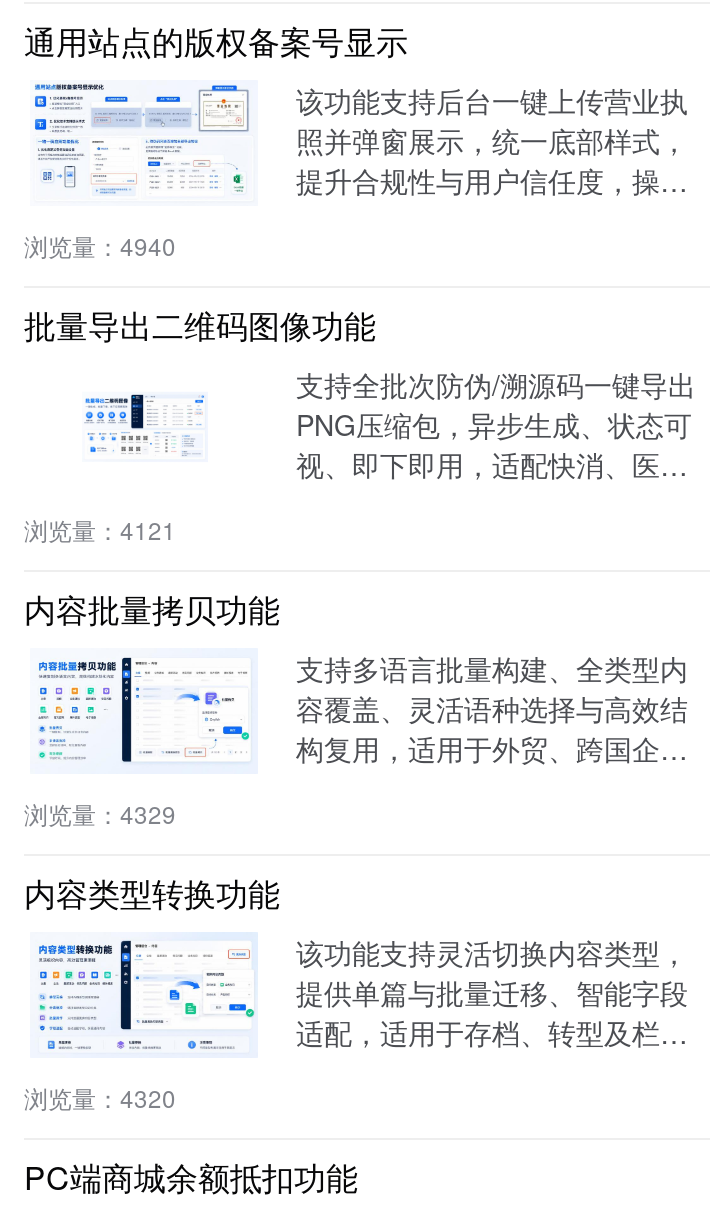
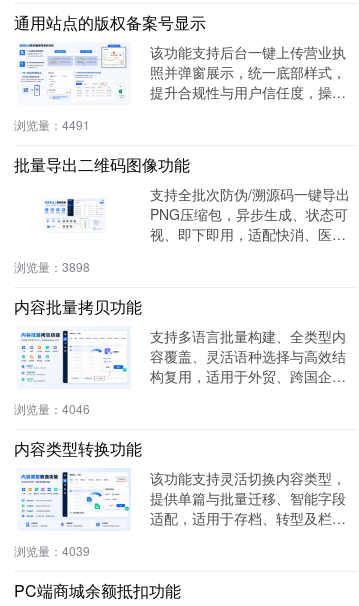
[24,228,176,262] 浏览量：4940 -> [14,116,90,133] 浏览量：4491
[24,512,176,546] 浏览量：4121 -> [14,258,90,275] 浏览量：3898
[24,796,176,830] 浏览量：4329 -> [14,400,90,417] 浏览量：4046
[24,1080,176,1114] 浏览量：4320 -> [14,542,90,559] 浏览量：4039

